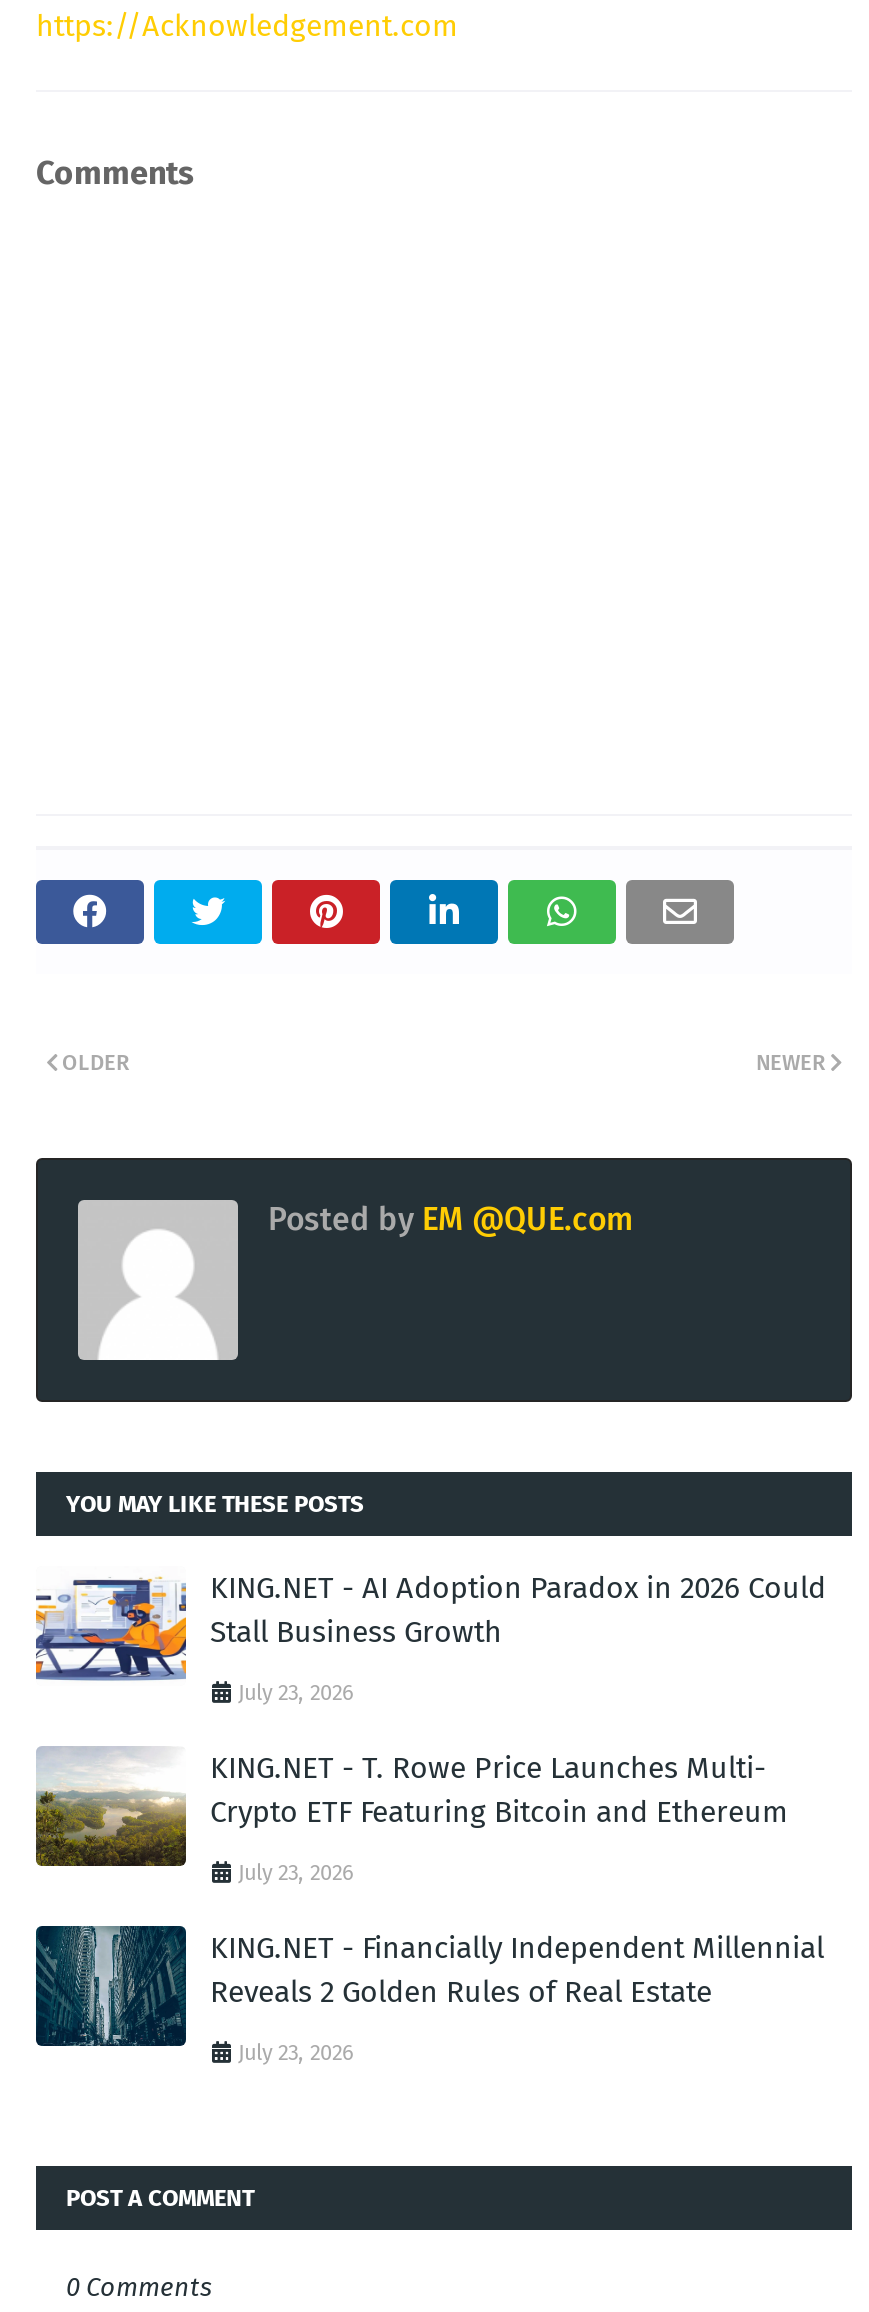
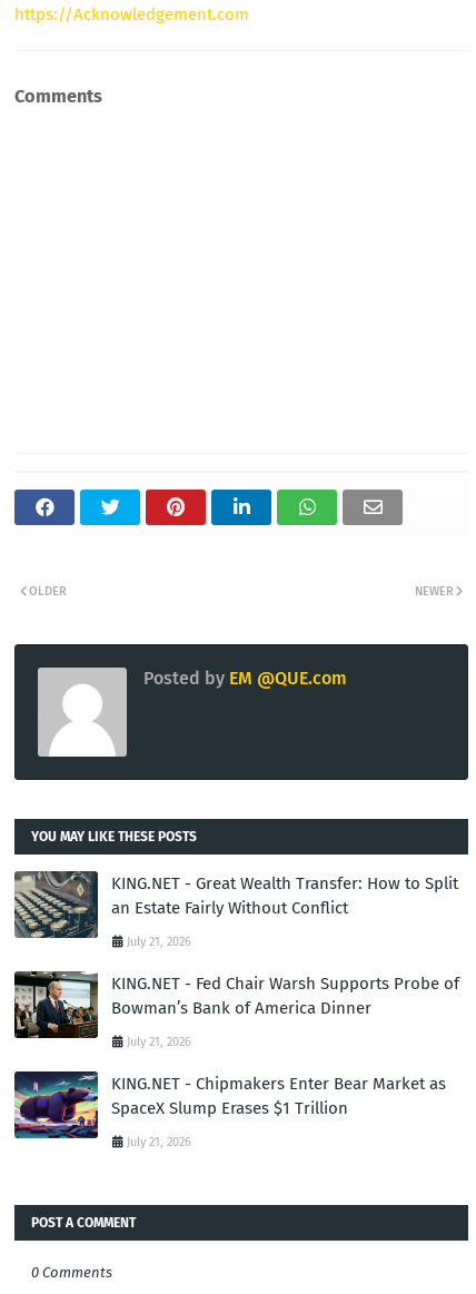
[34,1566,826,1686] [image] | KING.NET - AI Adoption Paradox in 2026 Could | Stall Business Growth -> [13,870,458,939] [image] | KING.NET - Great Wealth Transfer: How to Split | an Estate Fairly Without Conflict
[238,1681,354,1707] July 23, 2026 -> [127,935,191,949] July 21, 2026
[36,1746,788,1866] [image] | KING.NET - T. Rowe Price Launches Multi- | Crypto ETF Featuring Bitcoin and Ethereum -> [13,970,459,1038] [image] | KING.NET - Fed Chair Warsh Supports Probe of | Bowman’s Bank of America Dinner
[238,1861,354,1887] July 23, 2026 -> [127,1035,191,1050] July 21, 2026
[34,1924,824,2048] [image] | KING.NET - Financially Independent Millennial | Reveals 2 Golden Rules of Real Estate -> [13,1070,446,1139] [image] | KING.NET - Chipmakers Enter Bear Market as | SpaceX Slump Erases $1 Trillion
[238,2041,354,2067] July 23, 2026 -> [127,1135,191,1150] July 21, 2026

